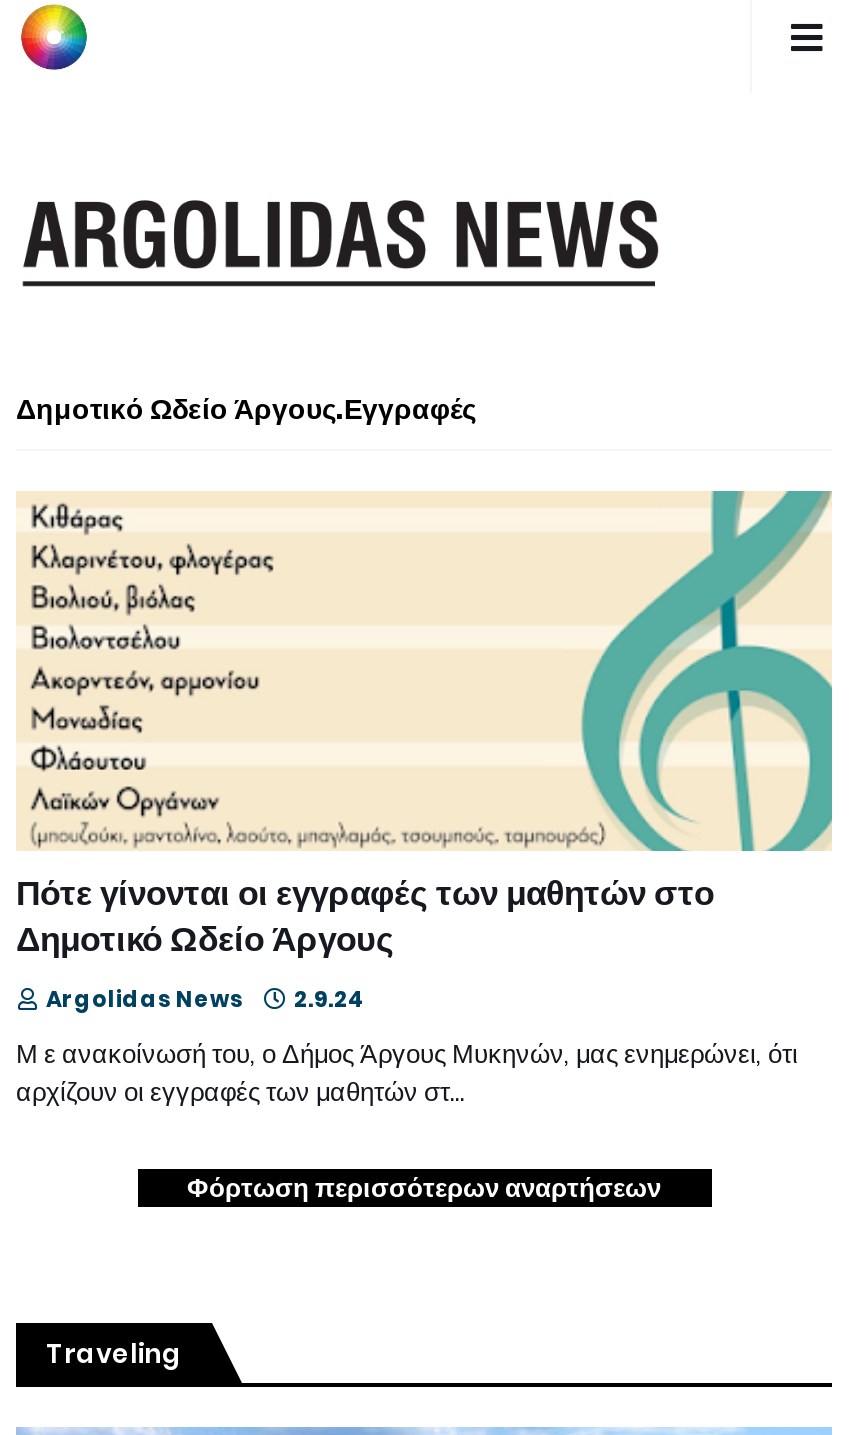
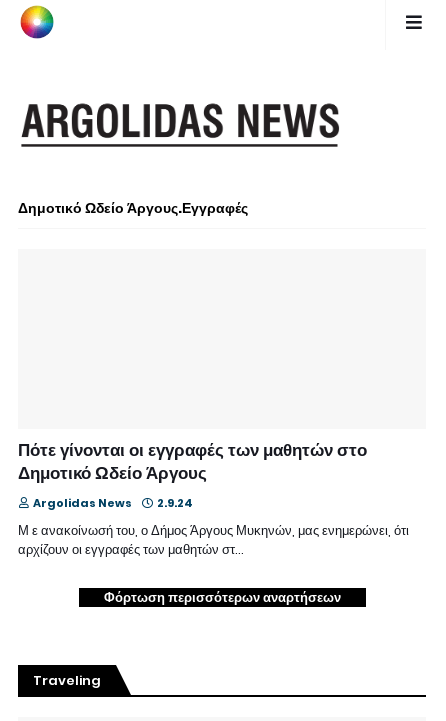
[18,489,834,853] [image] -> none

